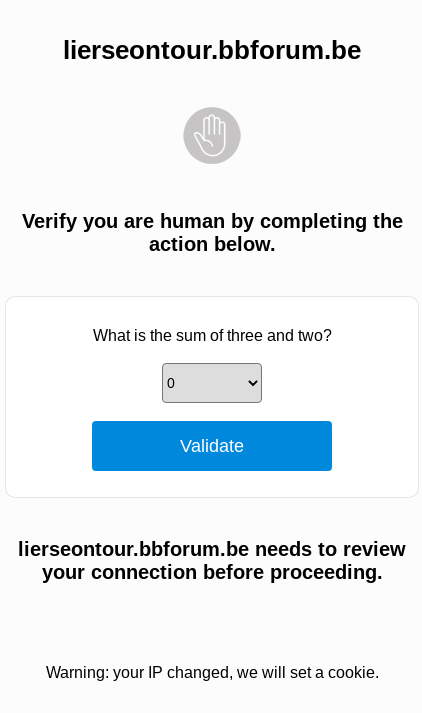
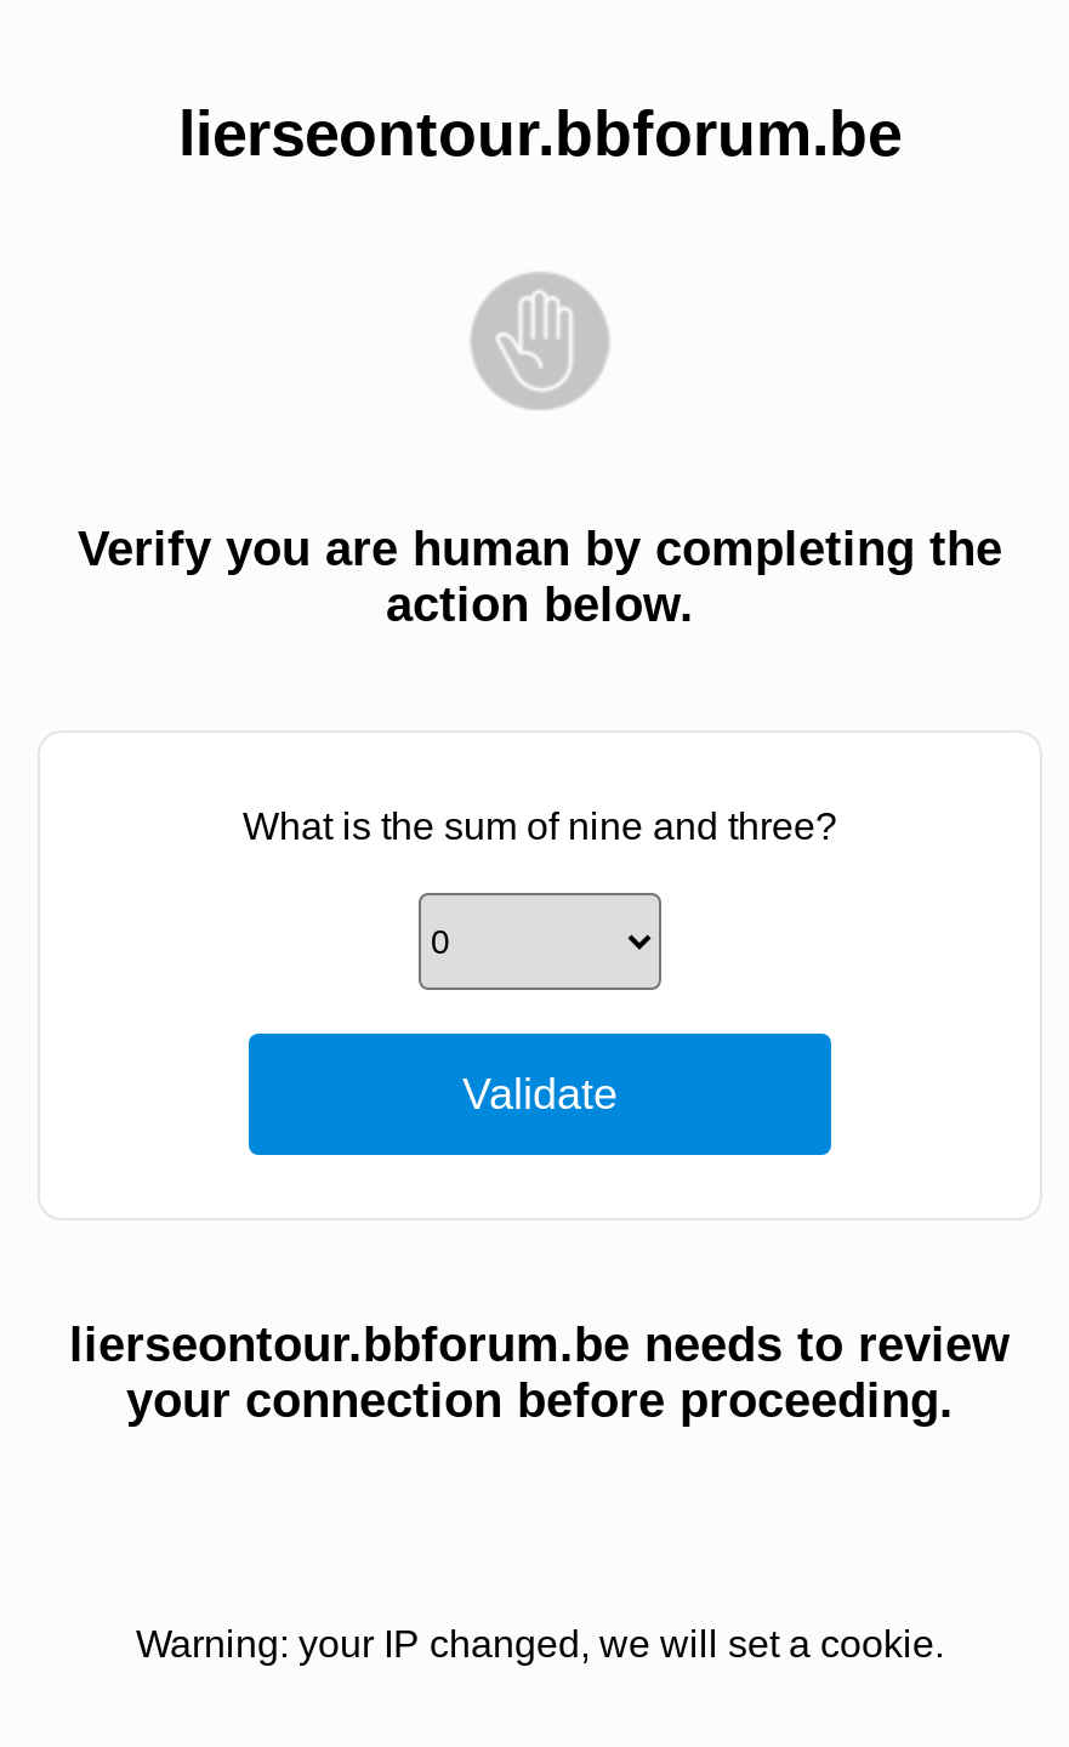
[92,327,331,344] What is the sum of three and two? -> [243,806,837,847] What is the sum of nine and three?

